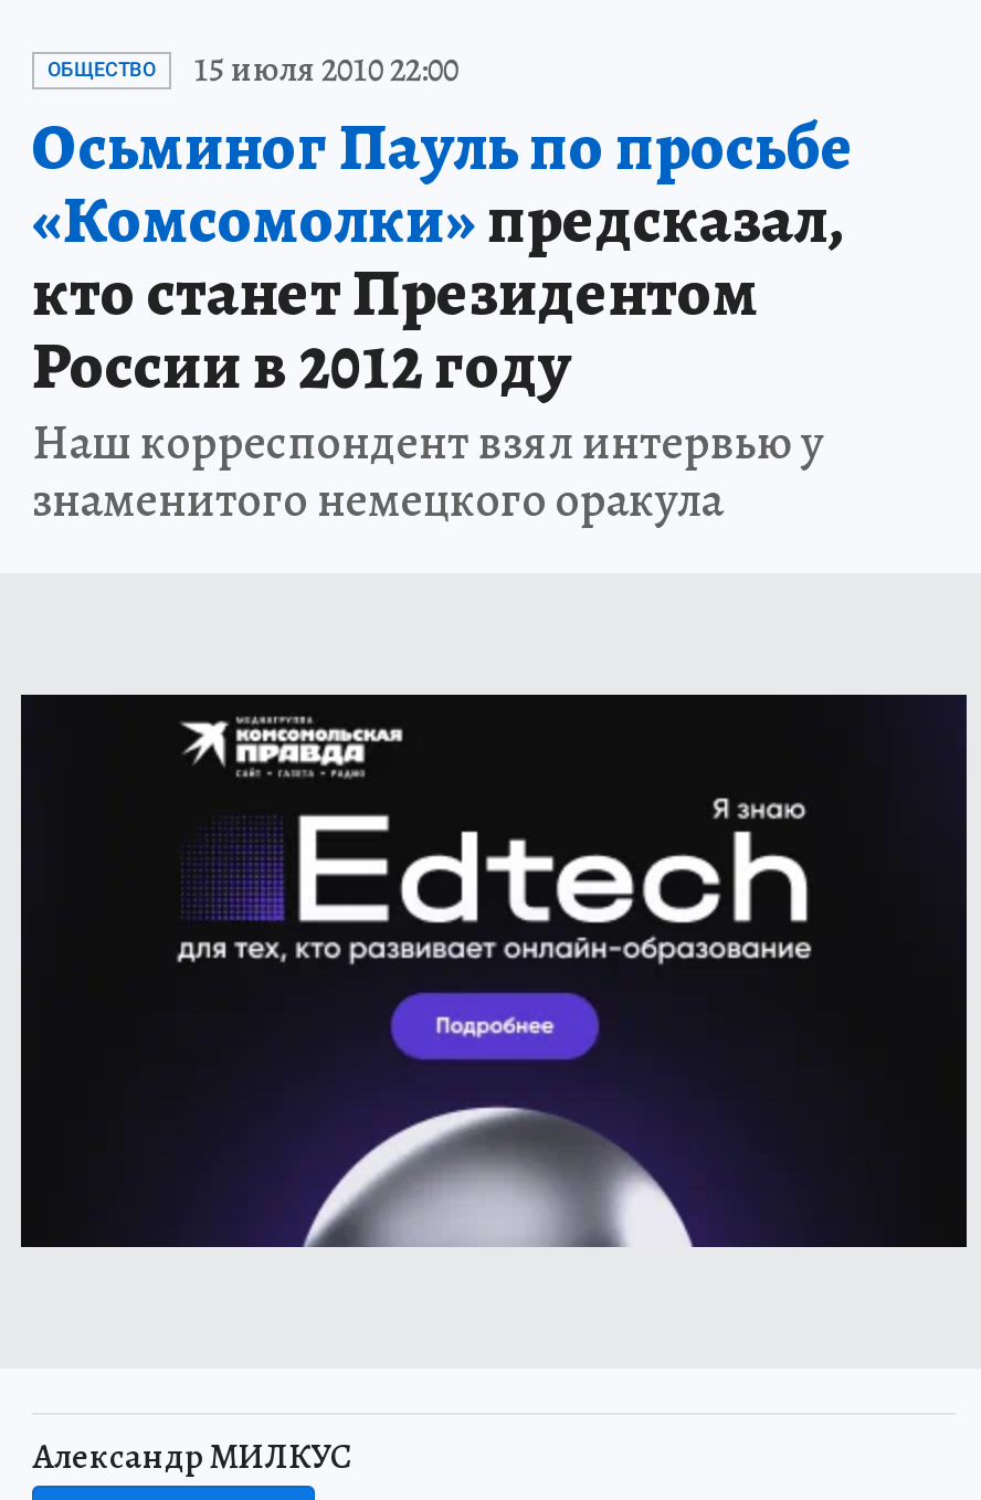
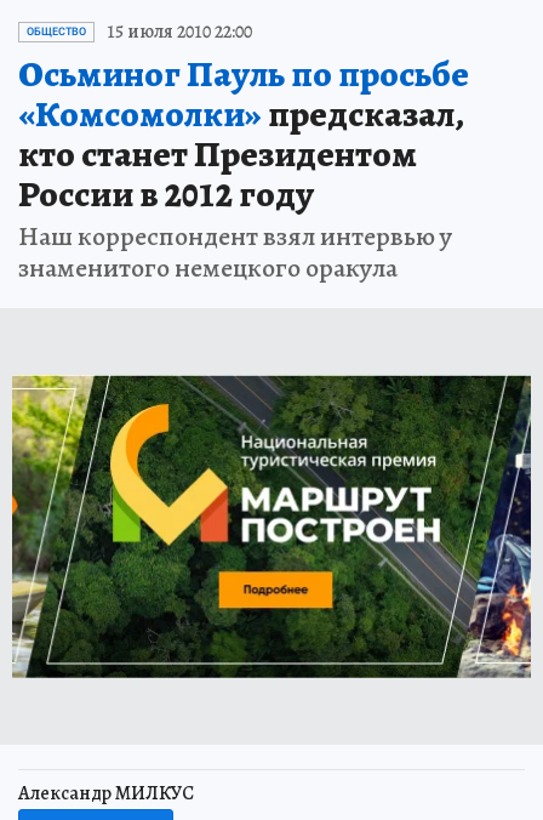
[19,693,969,1247] [image] -> [11,375,532,679] [image]

